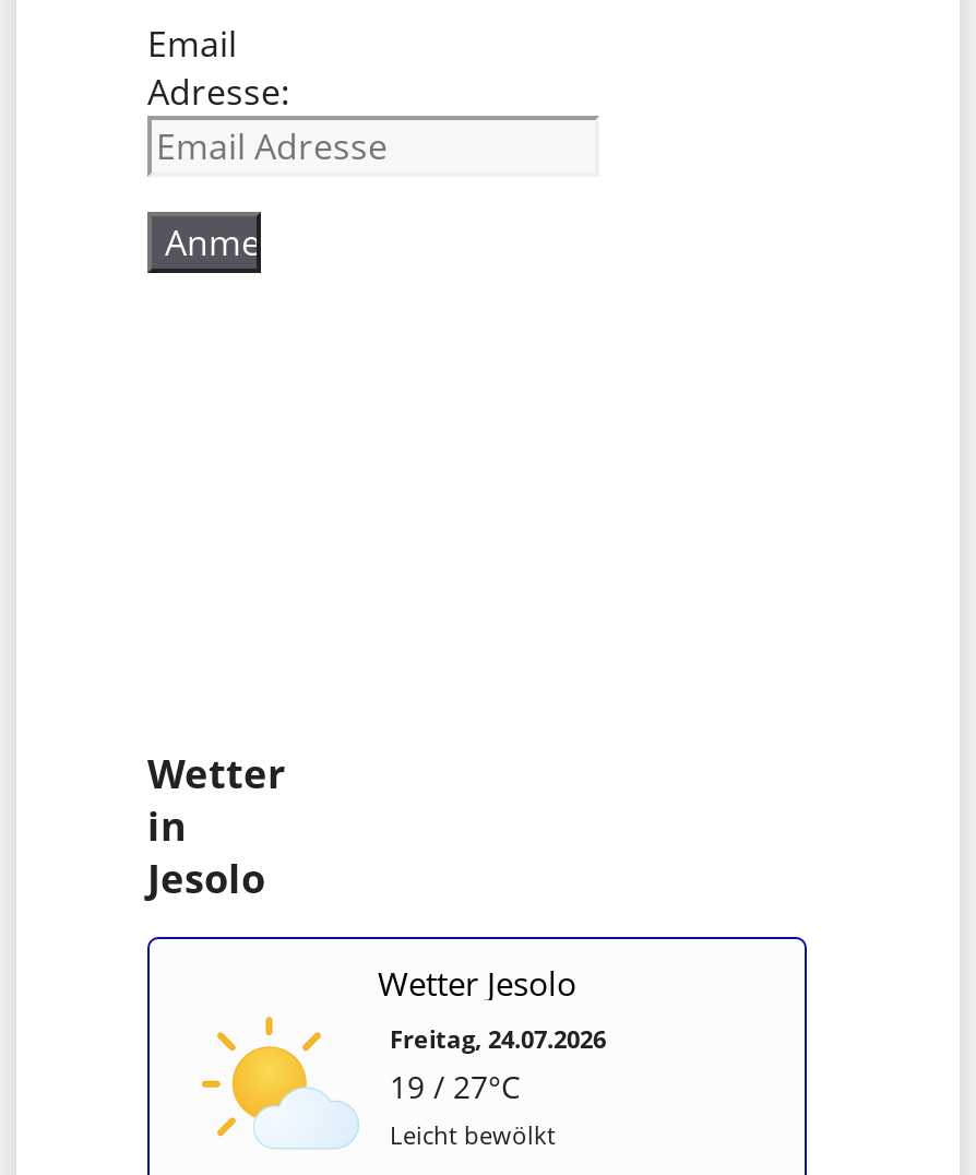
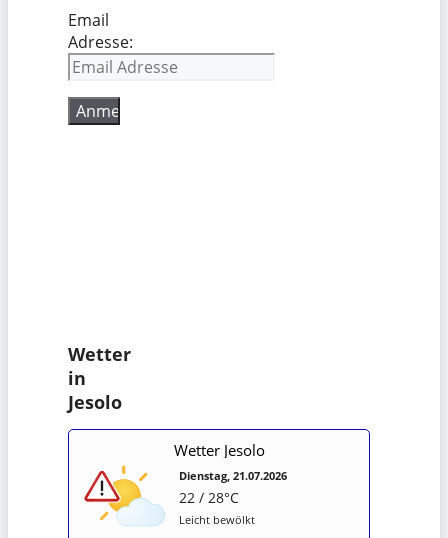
[182,1029,263,1101] [image] -> [83,470,122,504] [image]
[390,1021,606,1106] Freitag, 24.07.2026 | 19 / 27°C -> [179,468,287,507] Dienstag, 21.07.2026 | 22 / 28°C

